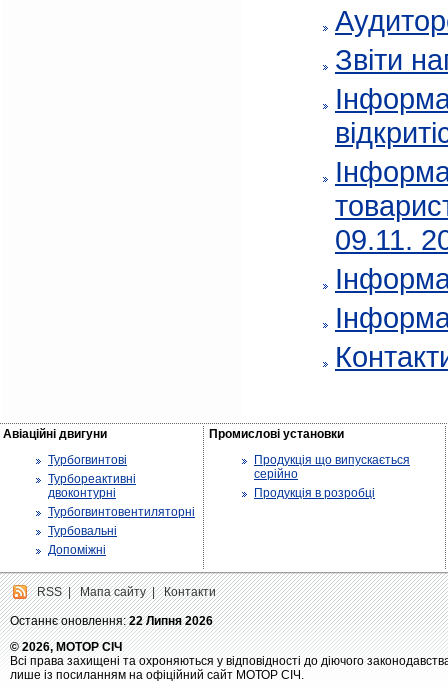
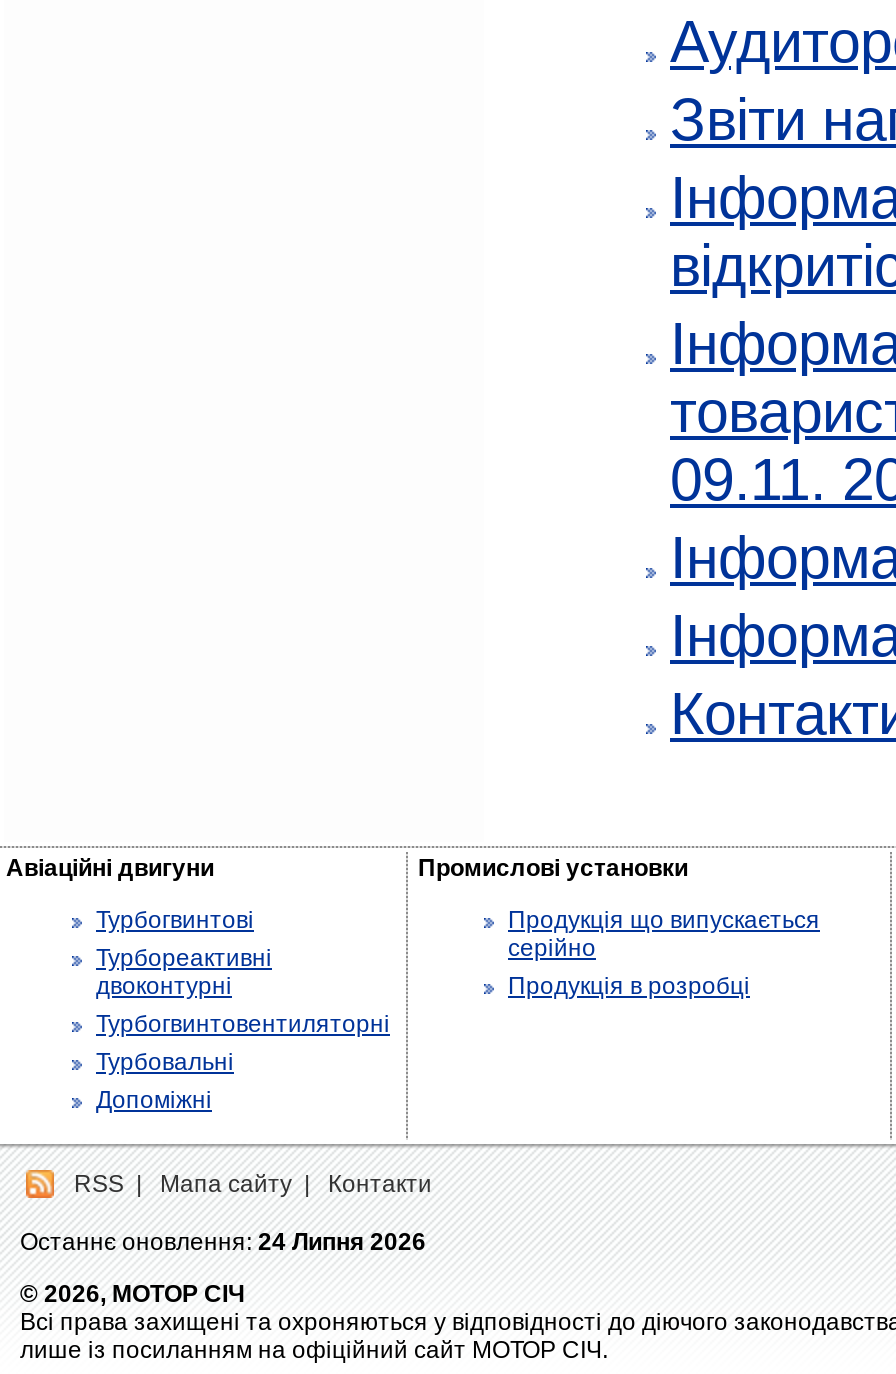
[10,614,213,628] Останнє оновлення: 22 Липня 2026 -> [20,1228,426,1256] Останнє оновлення: 24 Липня 2026

